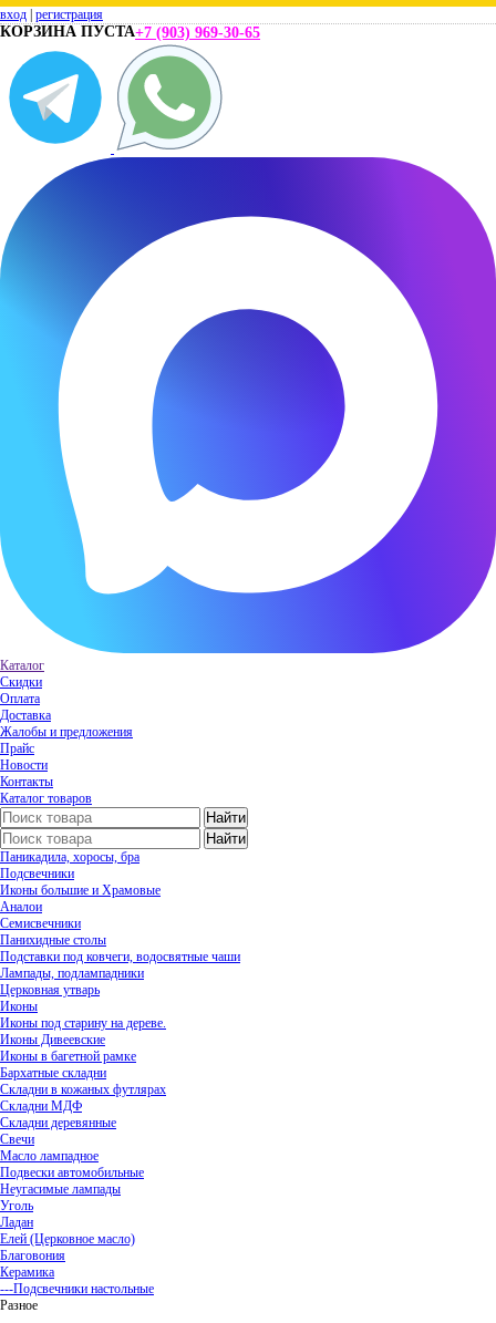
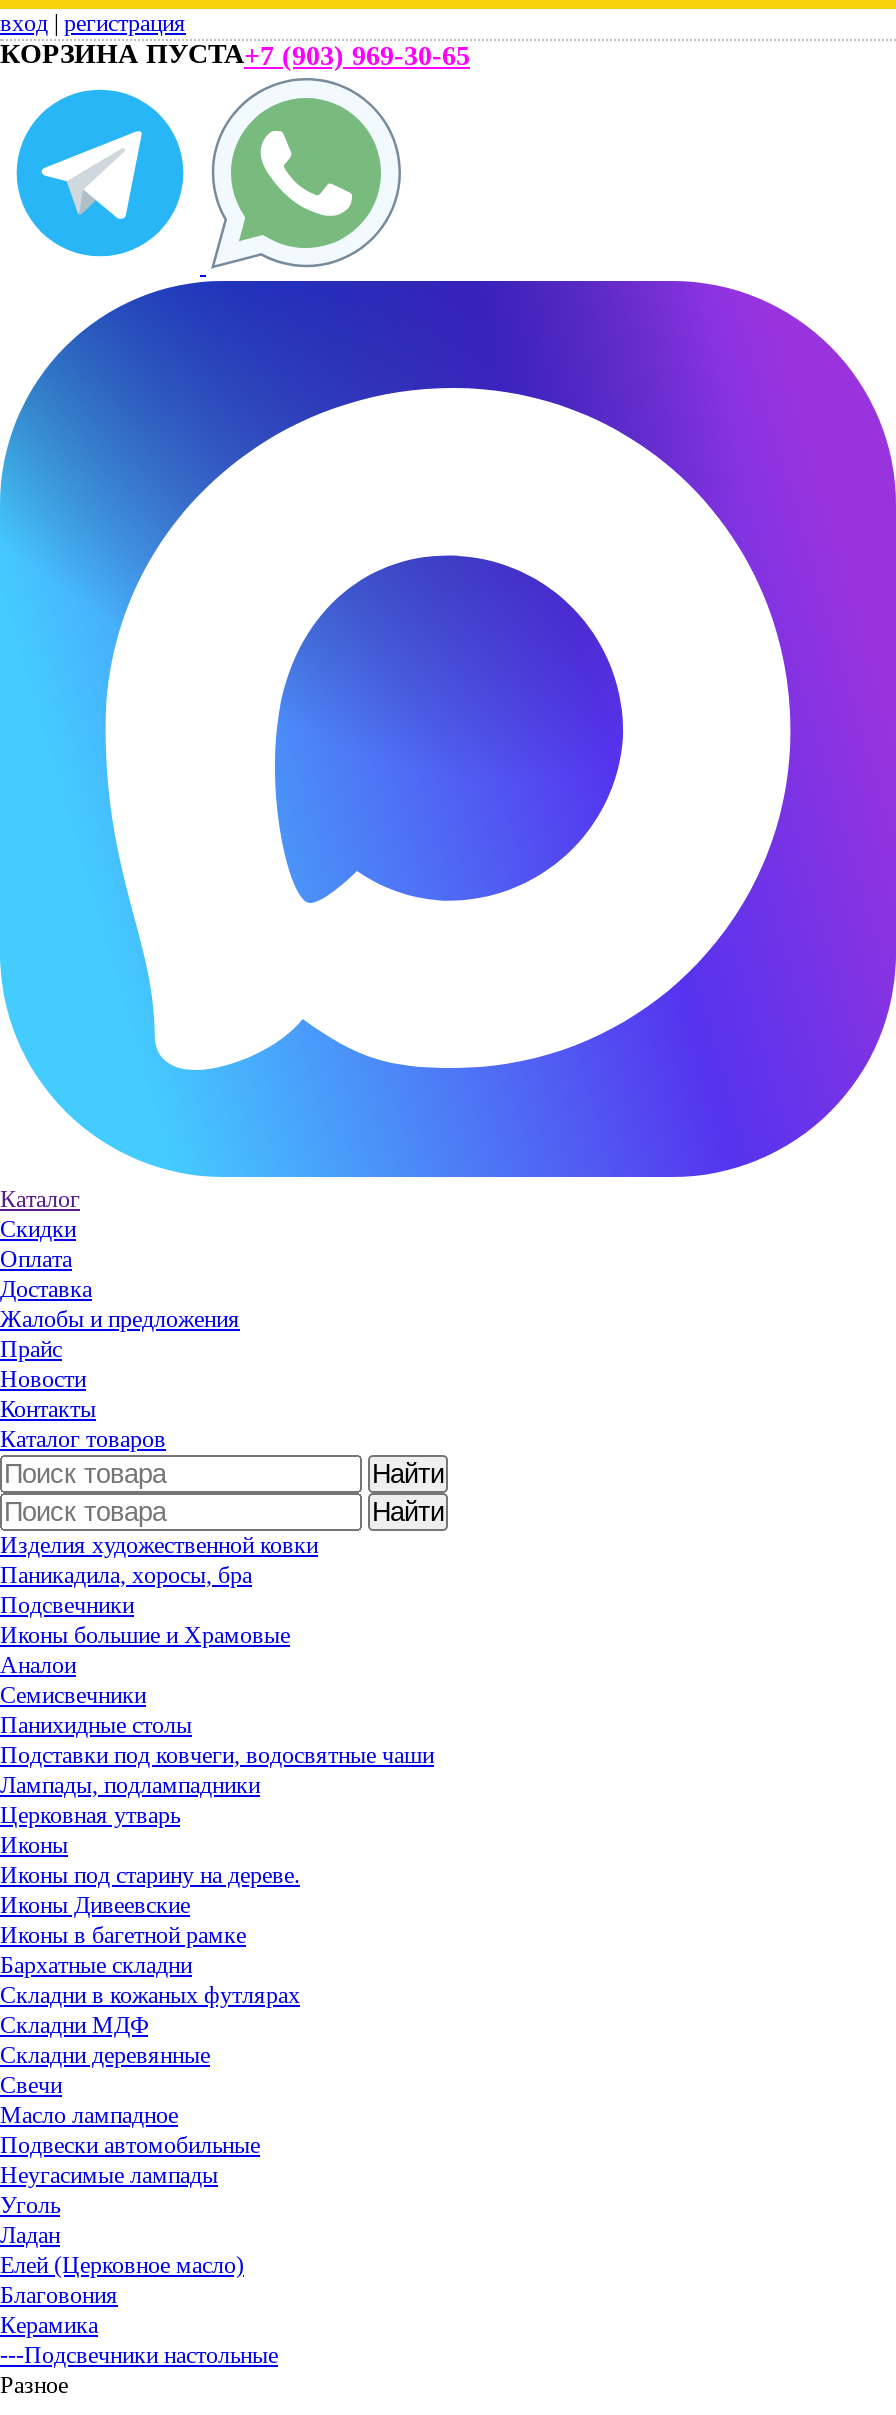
none -> [0,1531,318,1559] Изделия художественной ковки

